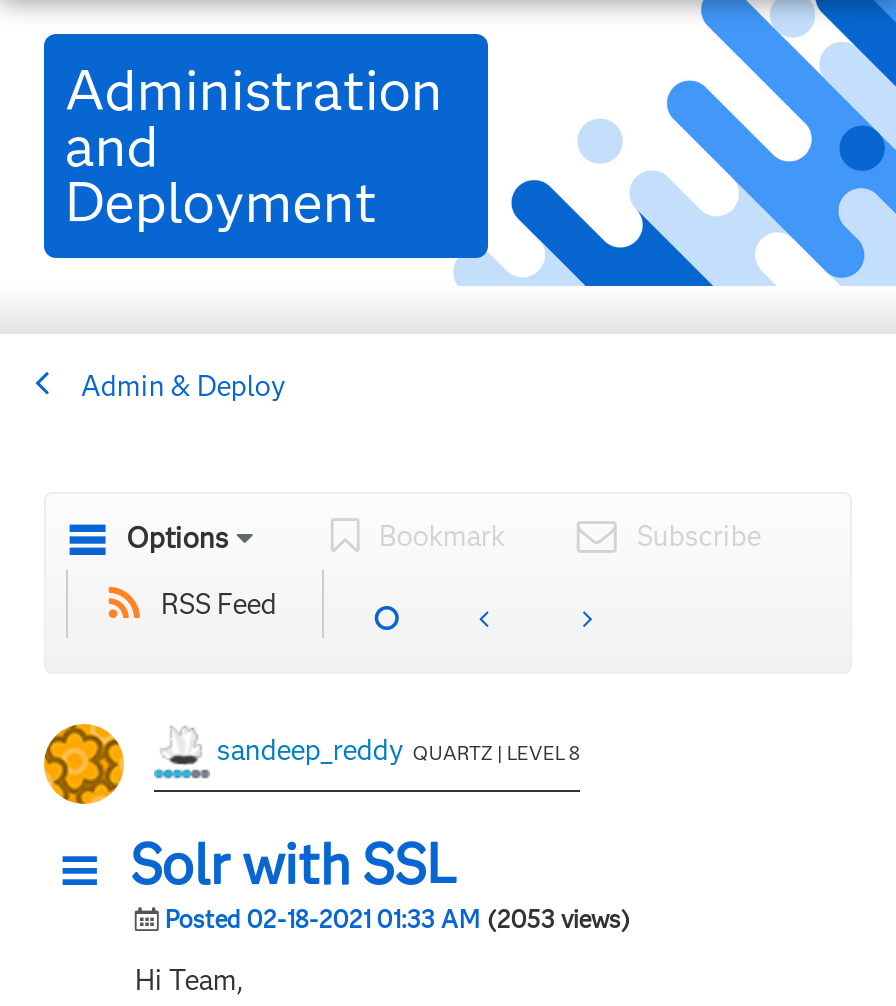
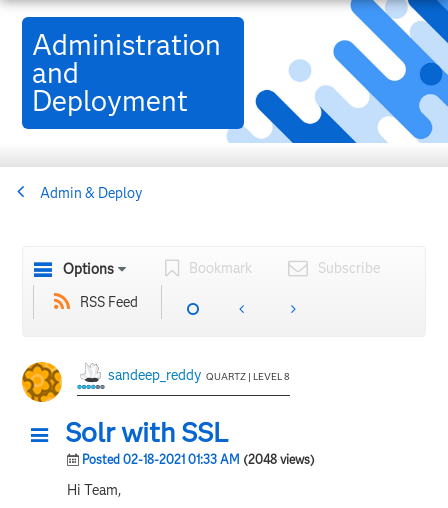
[165,903,631,933] Posted 02-18-2021 01:33 AM (2053 views) -> [82,451,315,466] Posted 02-18-2021 01:33 AM (2048 views)

